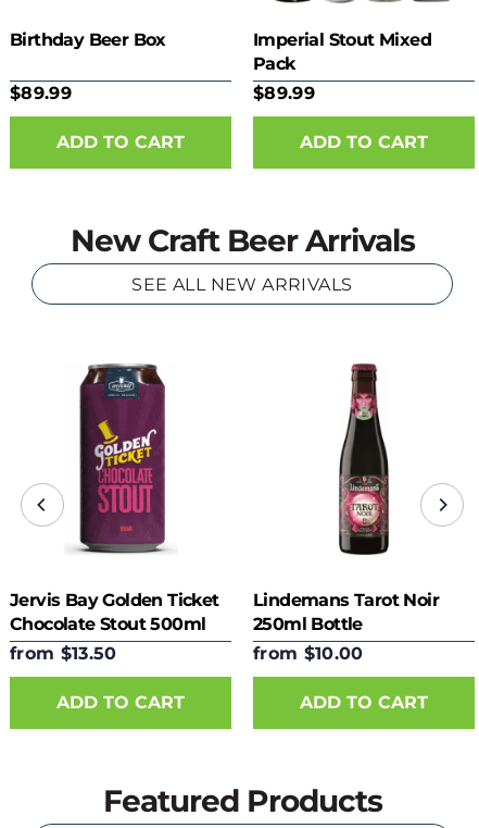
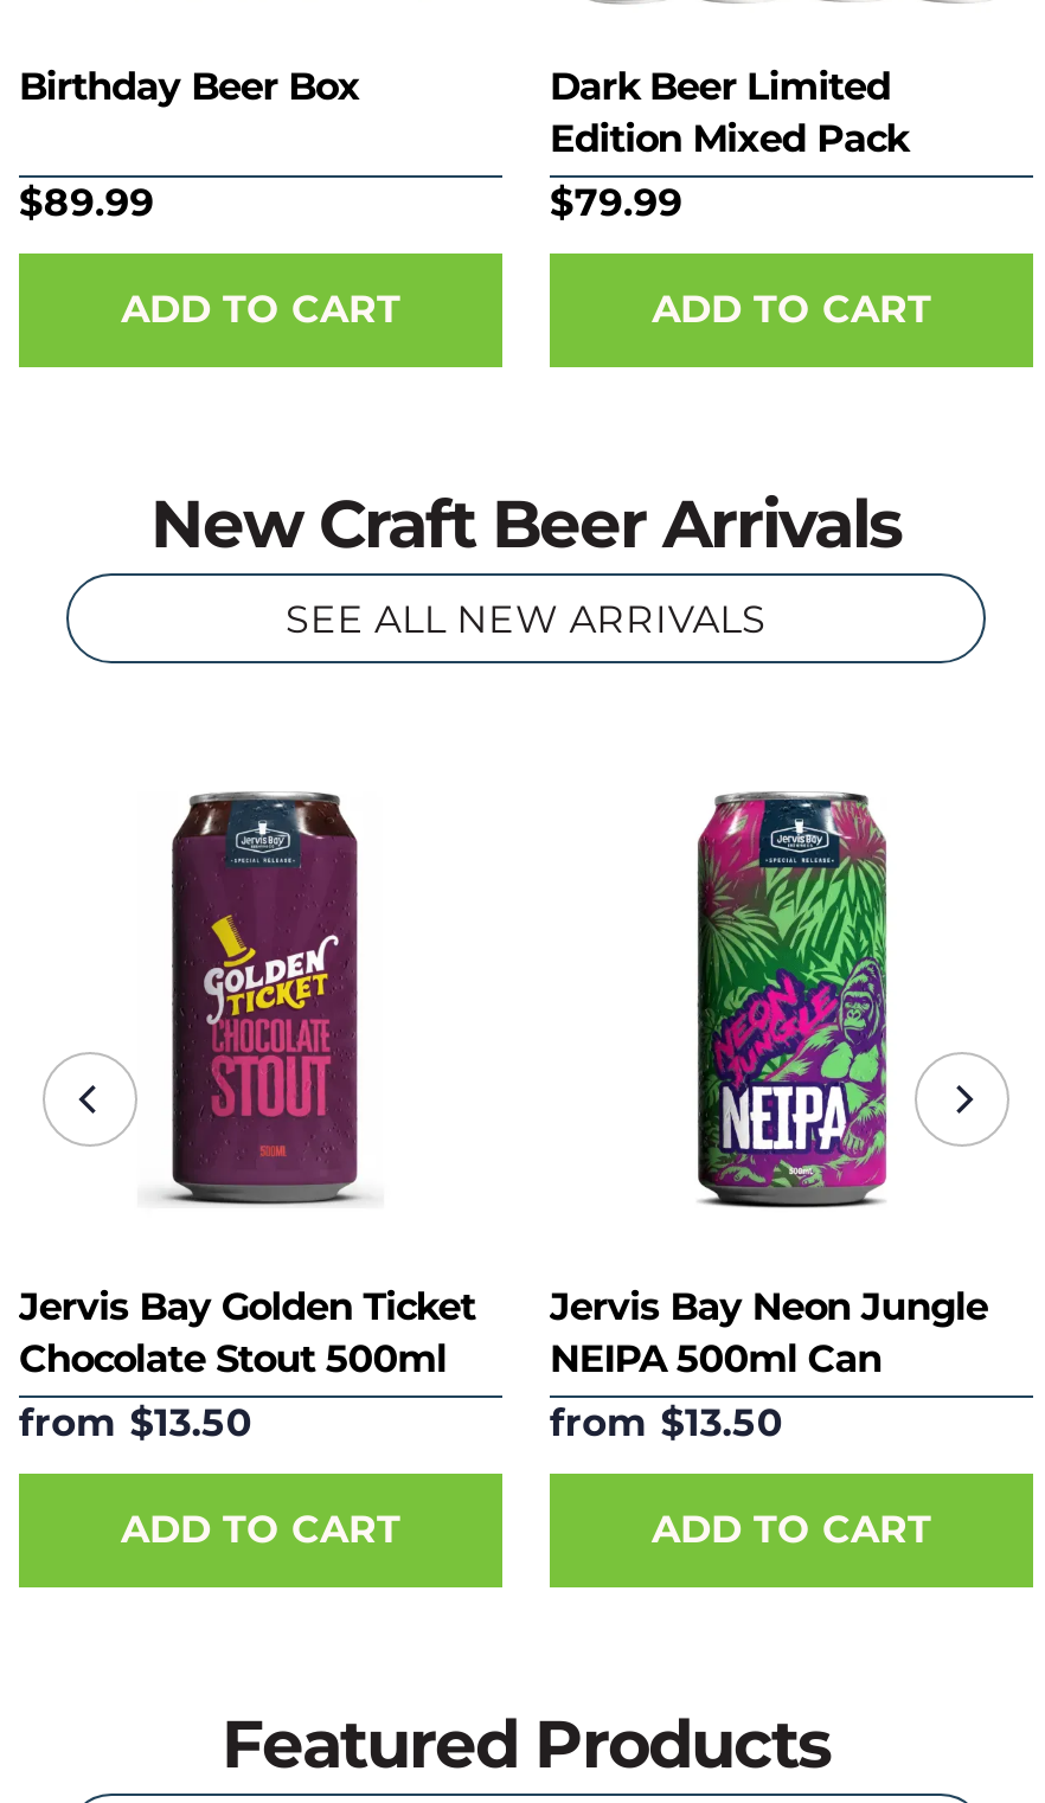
[253,29,431,103] Imperial Stout Mixed | Pack | $89.99 -> [550,63,908,225] Dark Beer Limited | Edition Mixed Pack | $79.99
[253,363,439,663] [image] | Lindemans Tarot Noir | 250ml Bottle | from $10.00 -> [550,789,988,1445] [image] | Jervis Bay Neon Jungle | NEIPA 500ml Can | from $13.50

